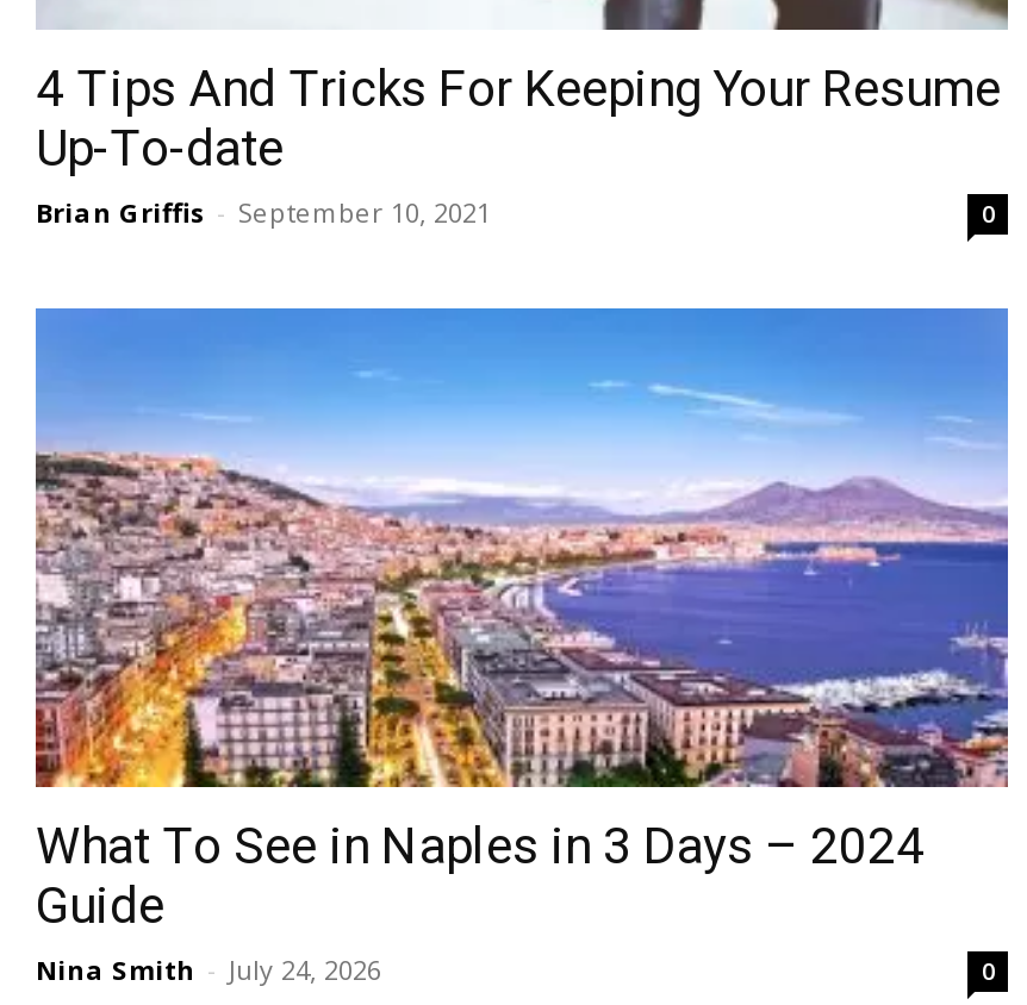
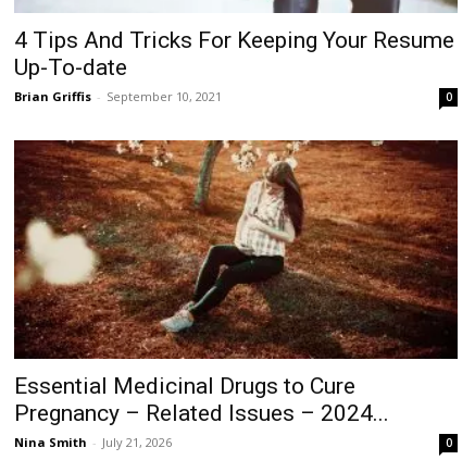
[33,305,1010,987] [image] | What To See in Naples in 3 Days – 2024 | Guide | Nina Smith - July 24, 2026 -> [13,139,459,451] [image] | Essential Medicinal Drugs to Cure | Pregnancy – Related Issues – 2024... | Nina Smith - July 21, 2026

